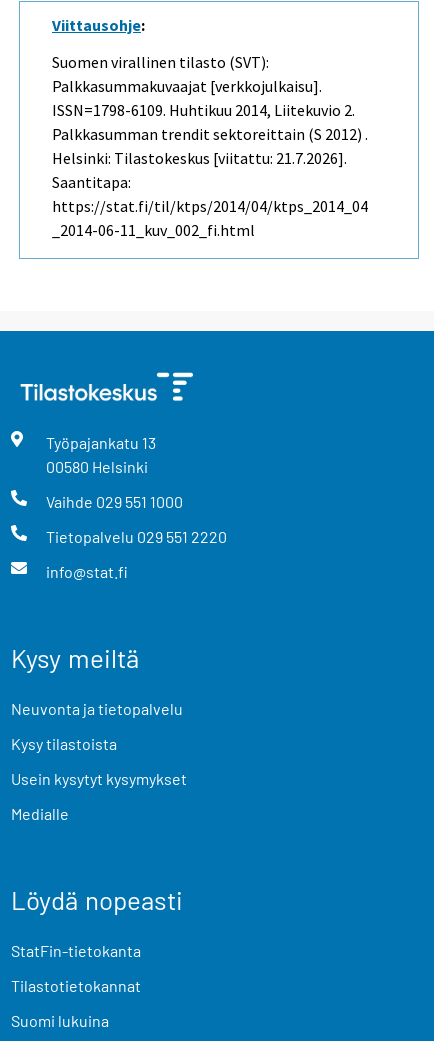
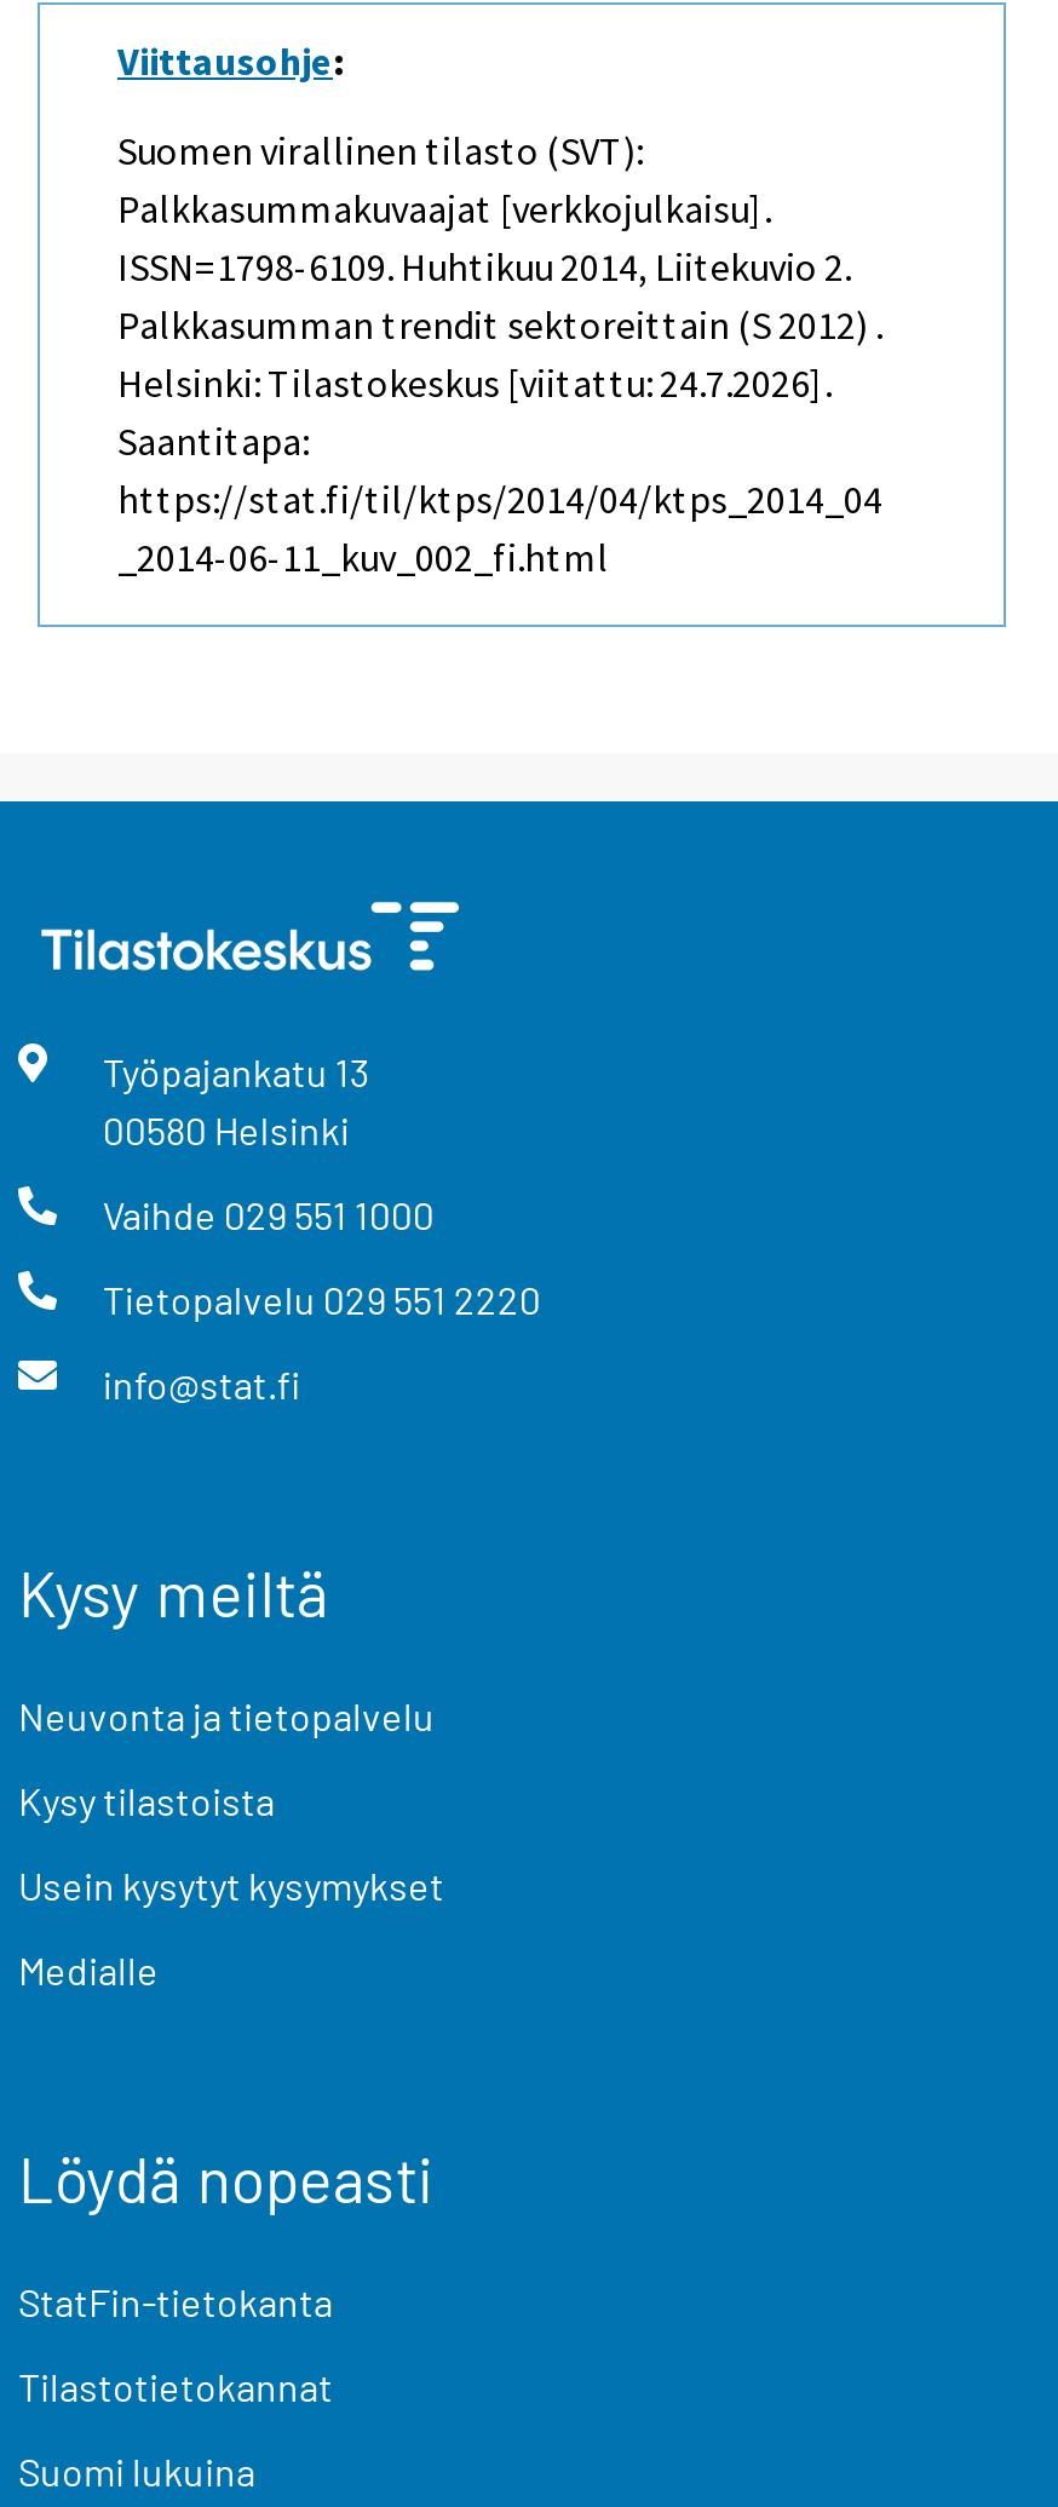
[52,148,347,168] Helsinki: Tilastokeskus [viitattu: 21.7.2026]. -> [117,357,832,406] Helsinki: Tilastokeskus [viitattu: 24.7.2026].

